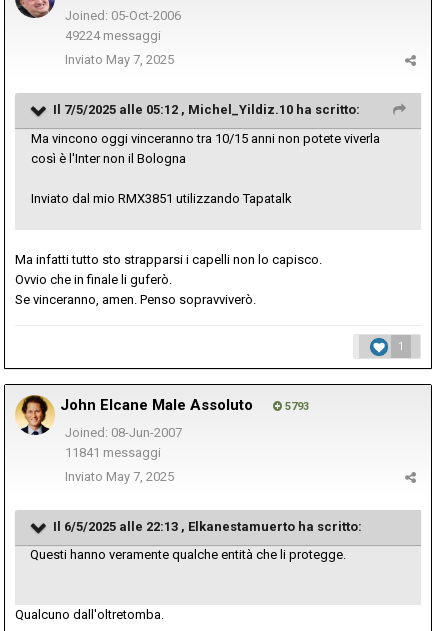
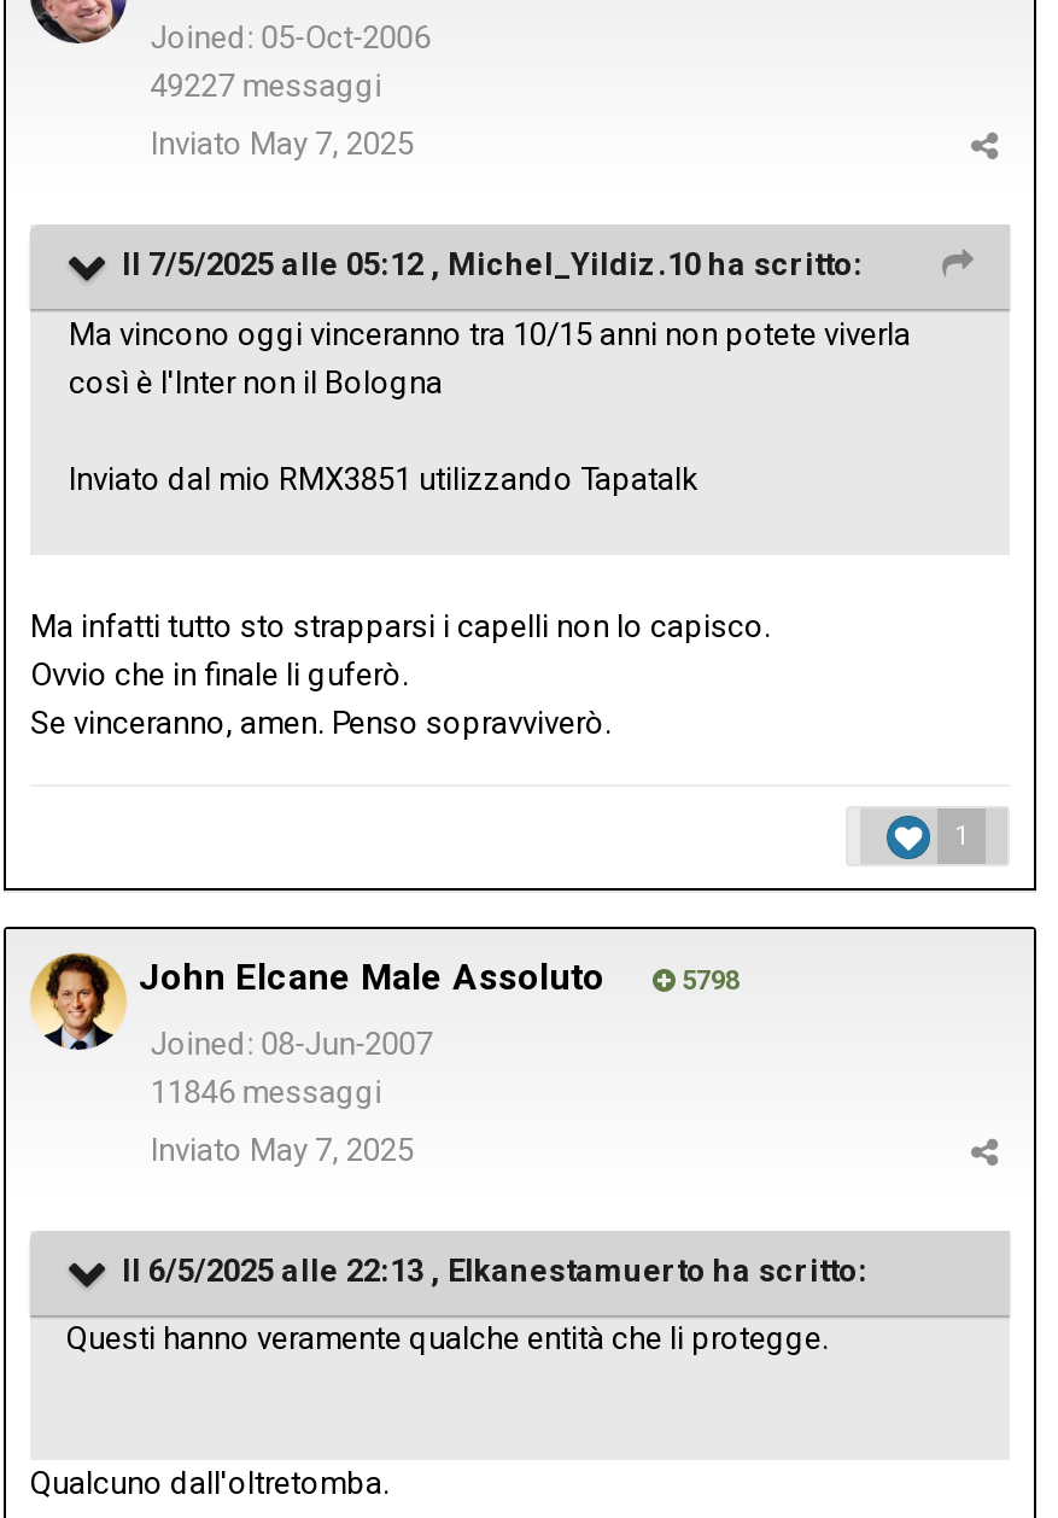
[65,28,161,43] 49224 messaggi -> [150,69,382,105] 49227 messaggi
[282,400,309,413] 5793 -> [674,966,740,997] 5798
[65,445,161,460] 11841 messaggi -> [150,1075,382,1111] 11846 messaggi

